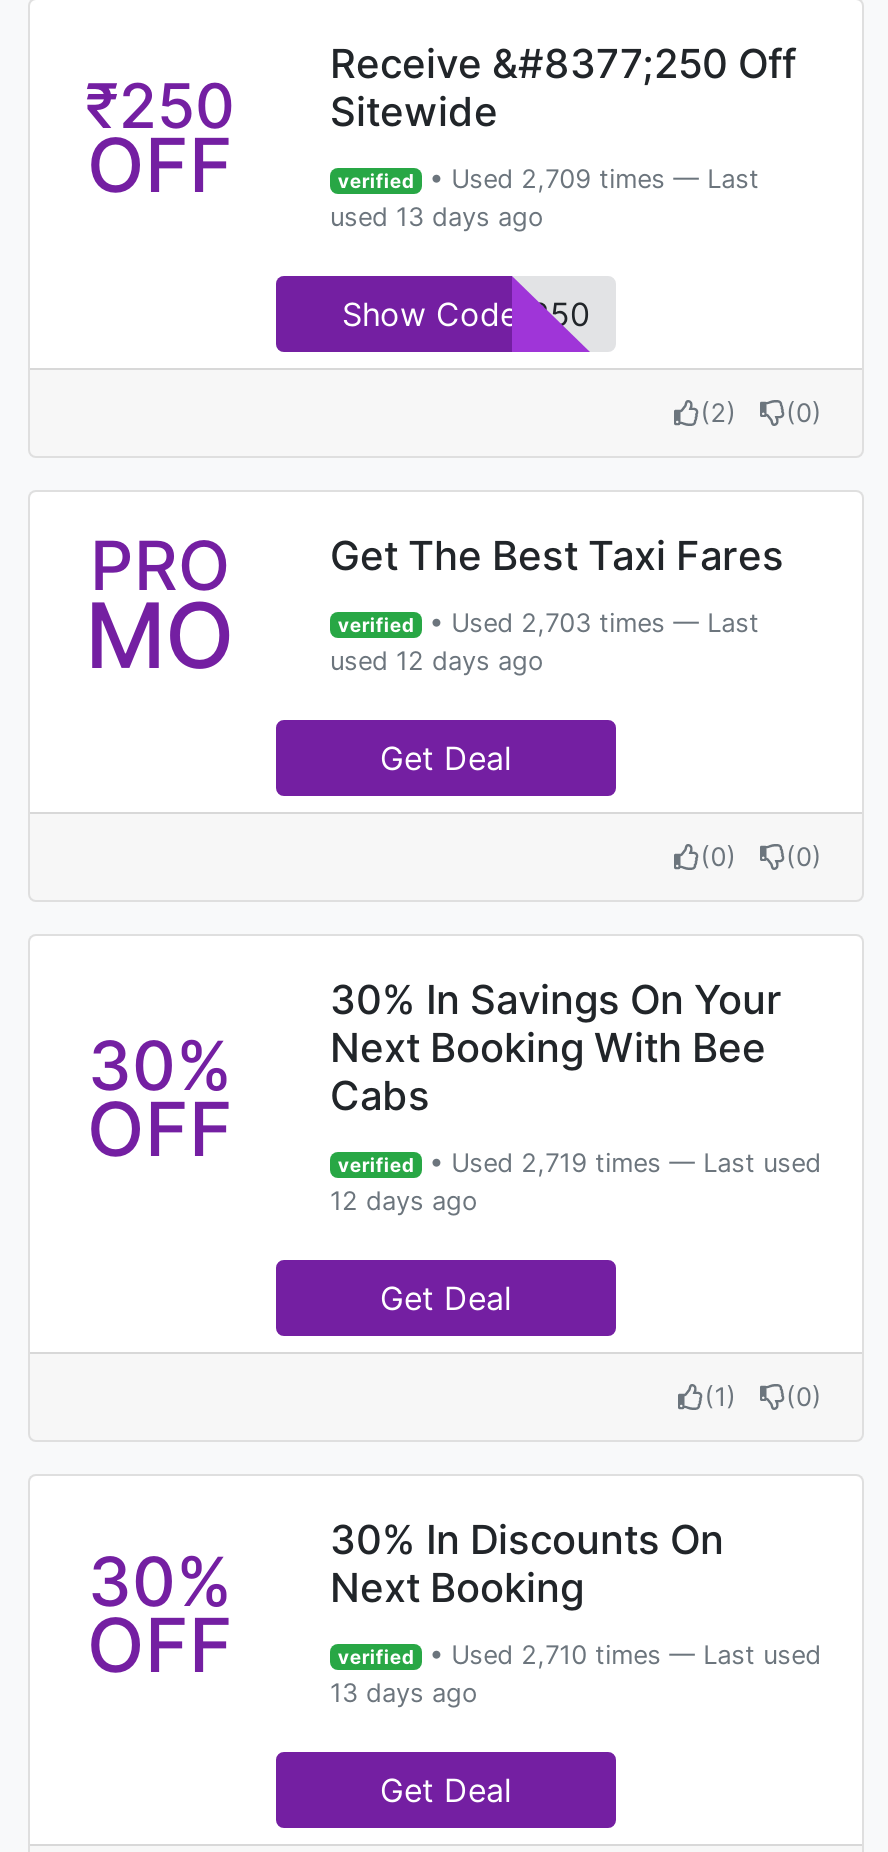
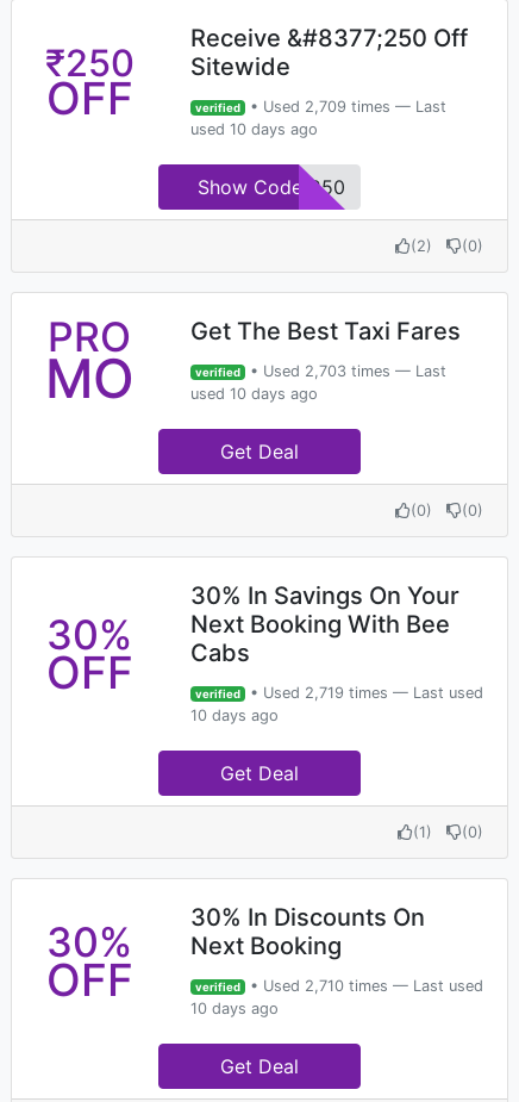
[330,202,544,232] used 13 days ago -> [190,120,318,138] used 10 days ago
[330,646,544,676] used 12 days ago -> [190,385,318,403] used 10 days ago
[330,1186,478,1216] 12 days ago -> [190,706,279,724] 10 days ago
[330,1678,478,1708] 13 days ago -> [190,1000,279,1017] 10 days ago

